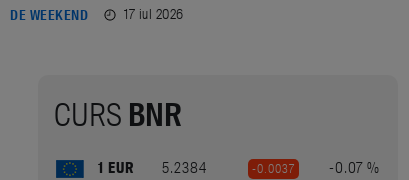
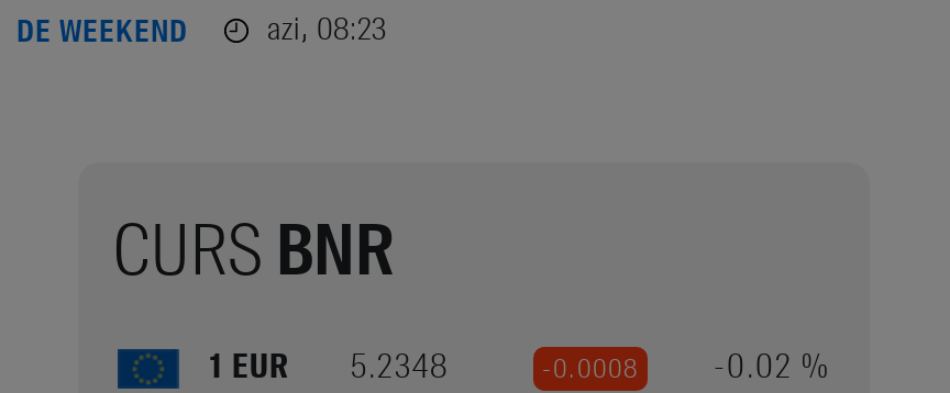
[10,5,183,24] DE WEEKEND 17 iul 2026 -> [16,9,388,50] DE WEEKEND azi, 08:23
[98,158,207,178] 1 EUR 5.2384 -> [210,344,450,388] 1 EUR 5.2348
[252,161,295,177] -0.0037 -> [542,351,639,386] -0.0008
[329,158,380,178] -0.07 % -> [714,344,830,388] -0.02 %

